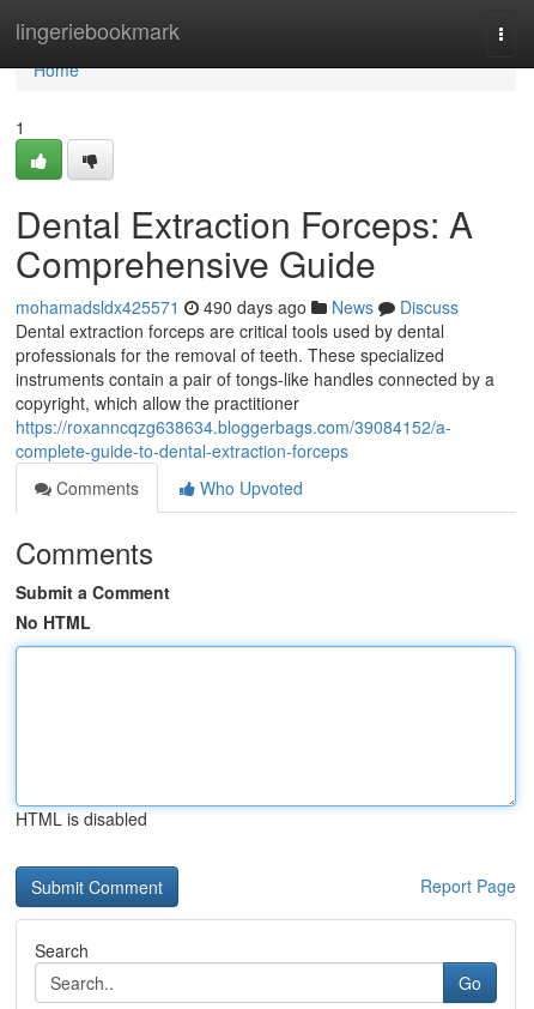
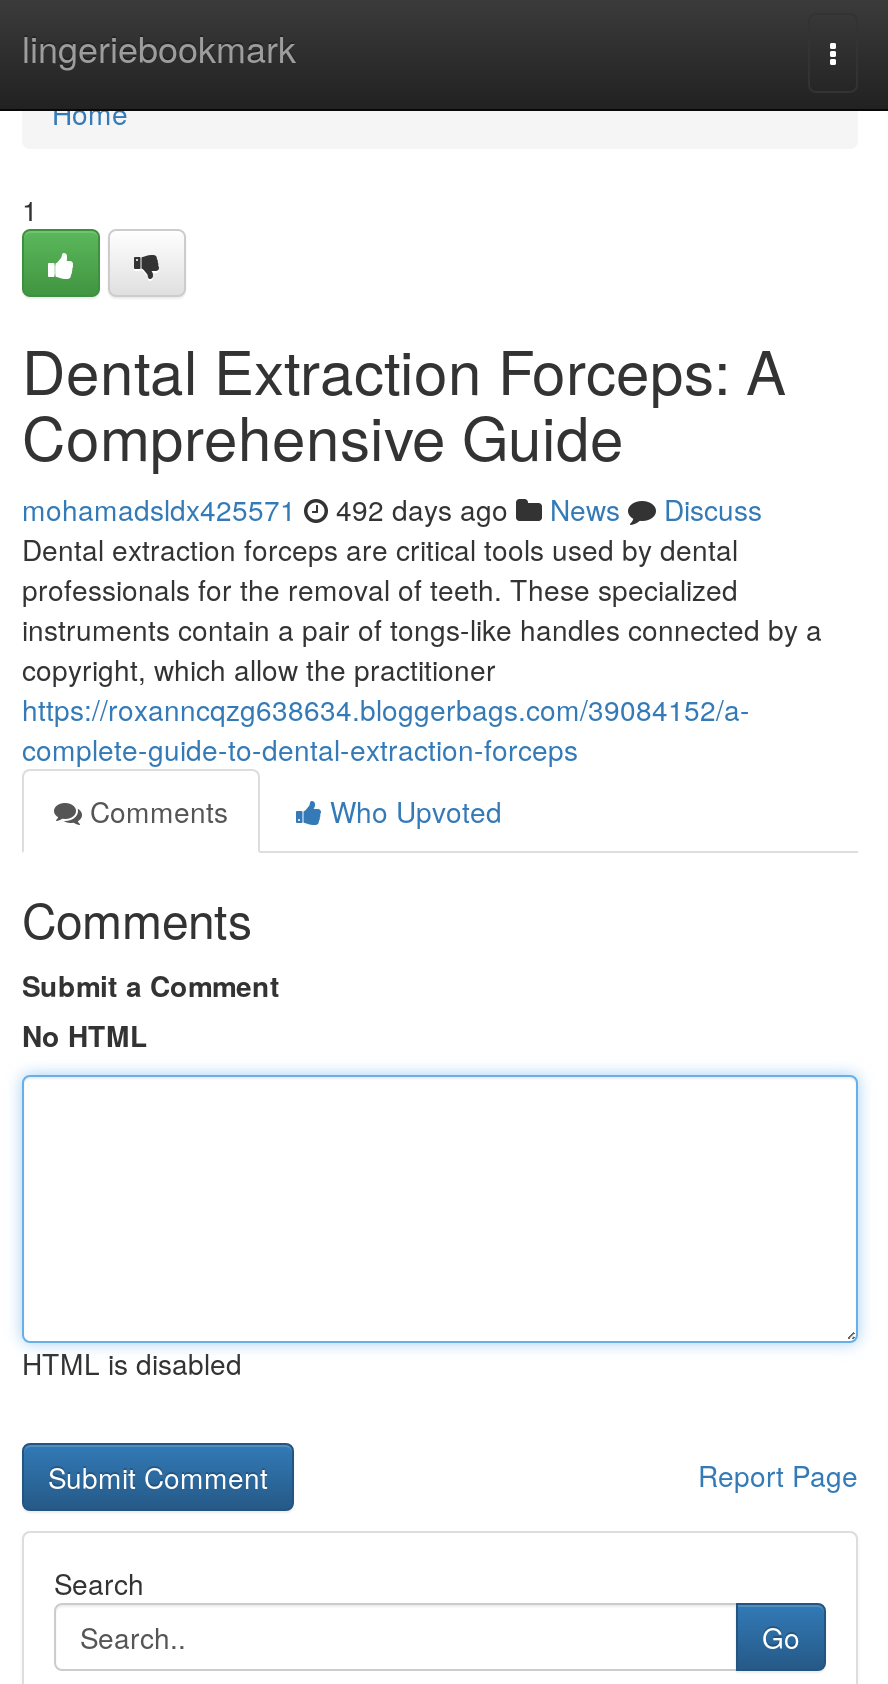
[16,295,459,319] mohamadsldx425571 490 days ago News Discuss -> [22,489,762,529] mohamadsldx425571 492 days ago News Discuss

